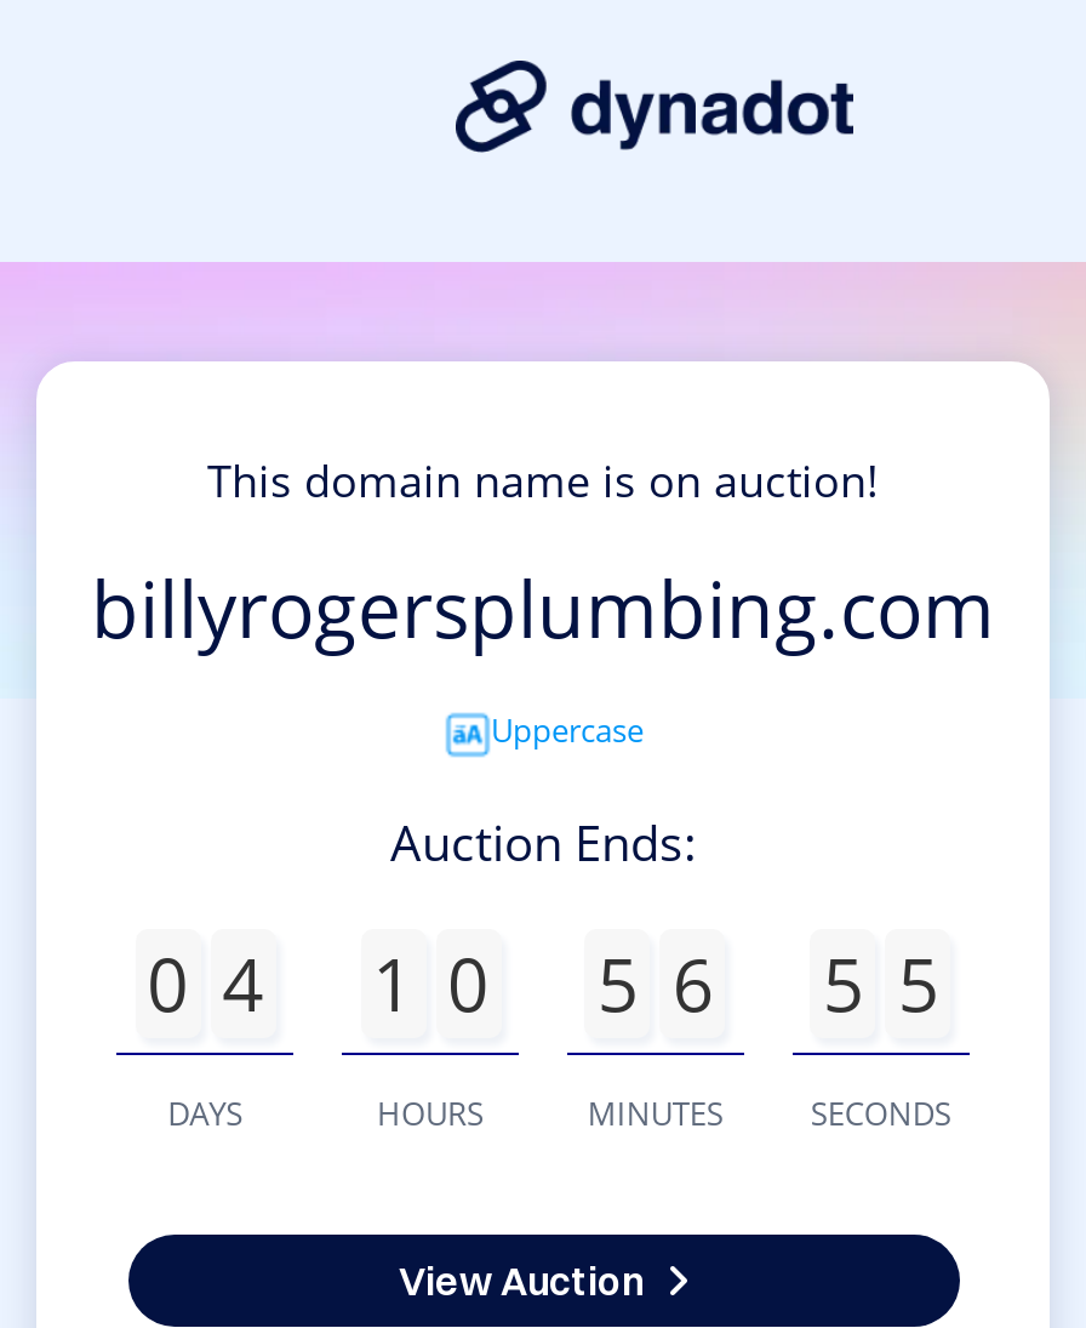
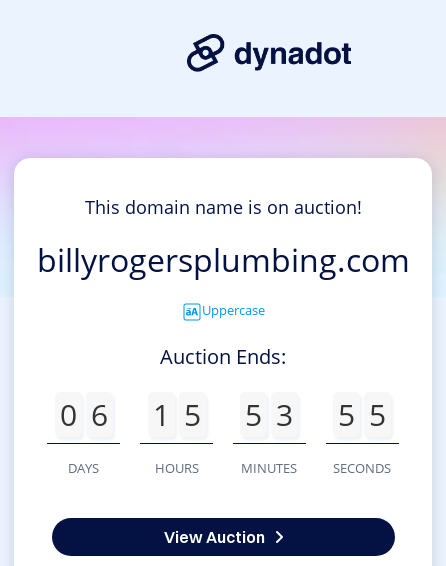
[147,934,263,1033] 0 4 -> [60,394,108,435] 0 6
[372,934,488,1033] 1 0 -> [152,394,200,435] 1 5
[597,934,714,1033] 5 6 -> [245,394,293,435] 5 3

